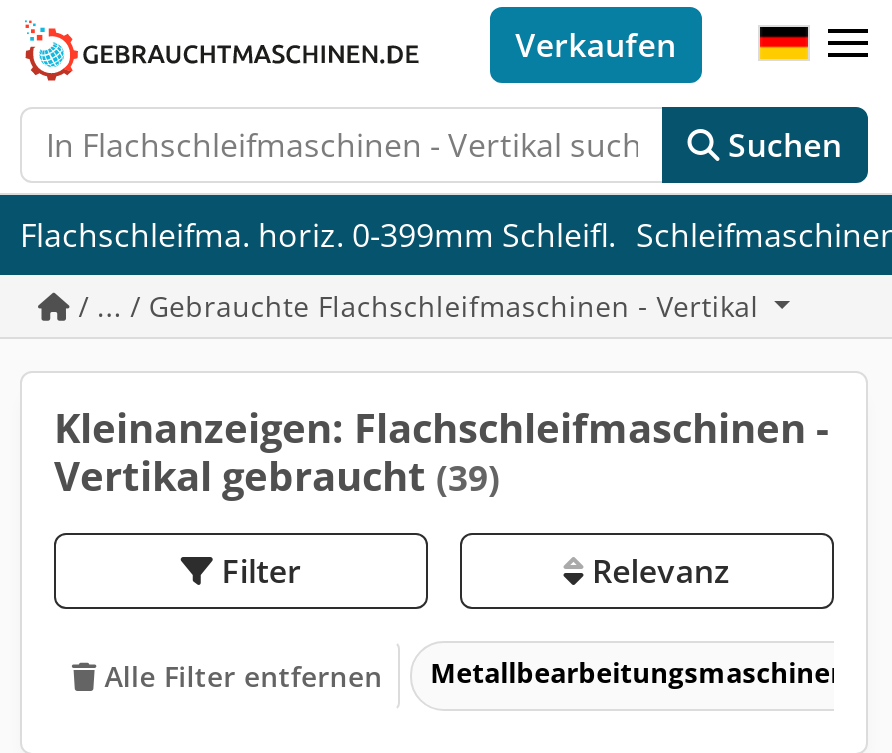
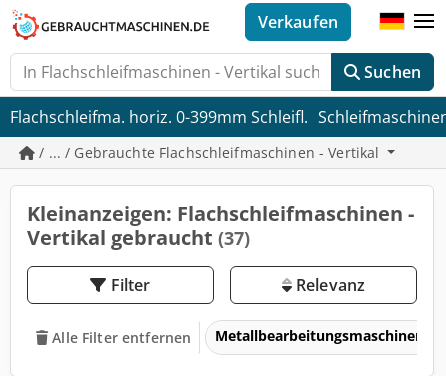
[54,449,500,503] Vertikal gebraucht (39) -> [27,224,250,251] Vertikal gebraucht (37)

